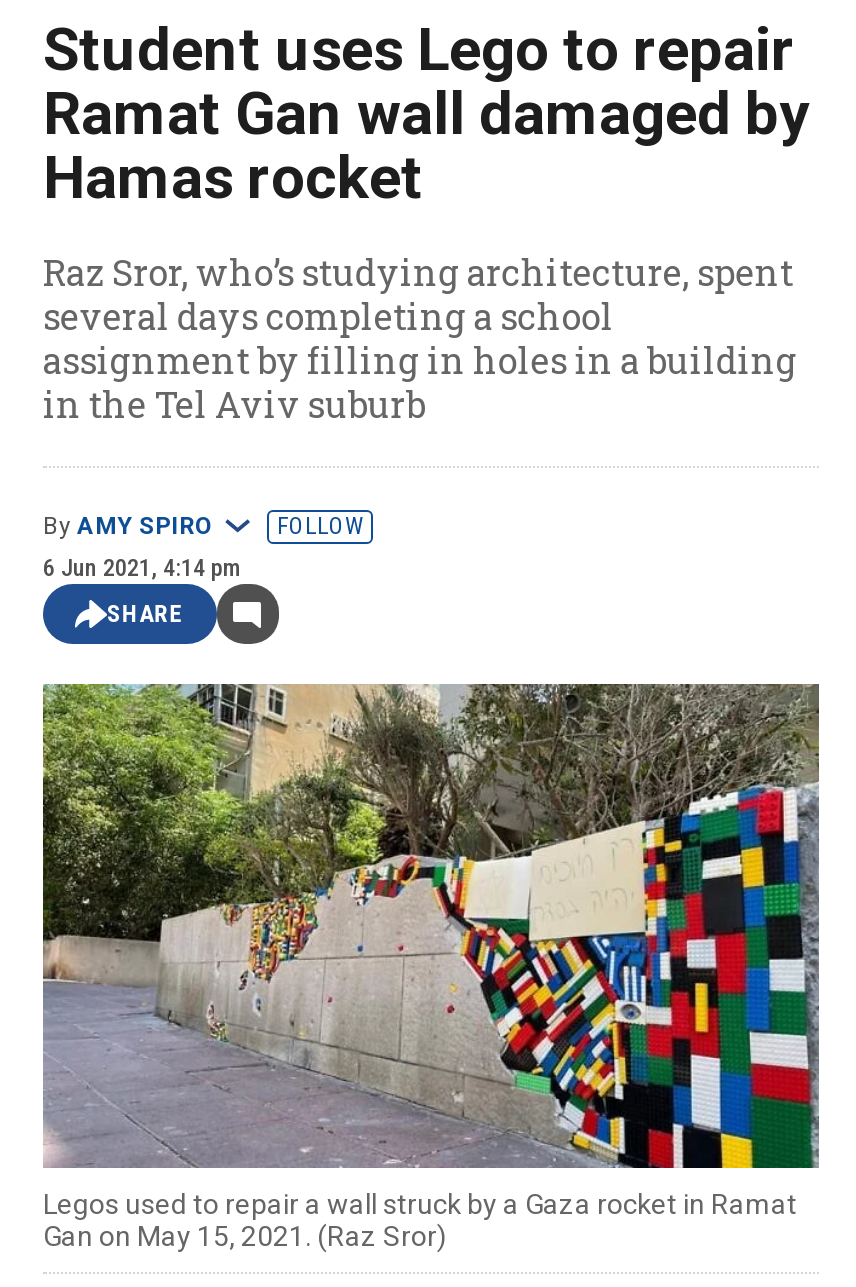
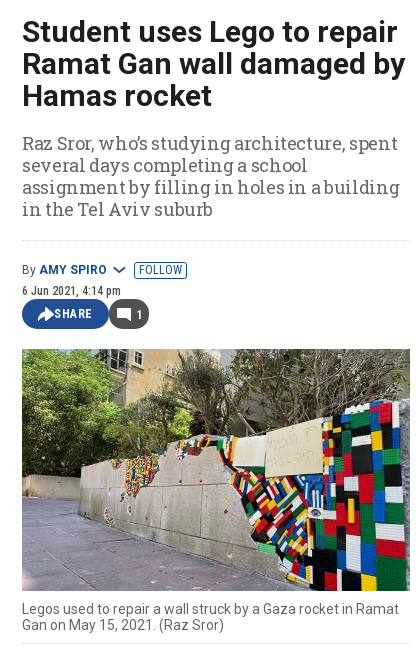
none -> [137,307,143,321] 1

